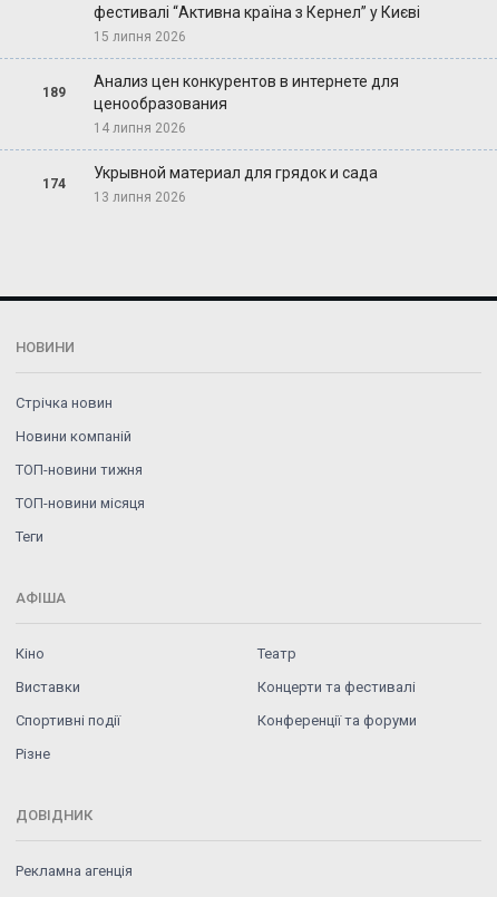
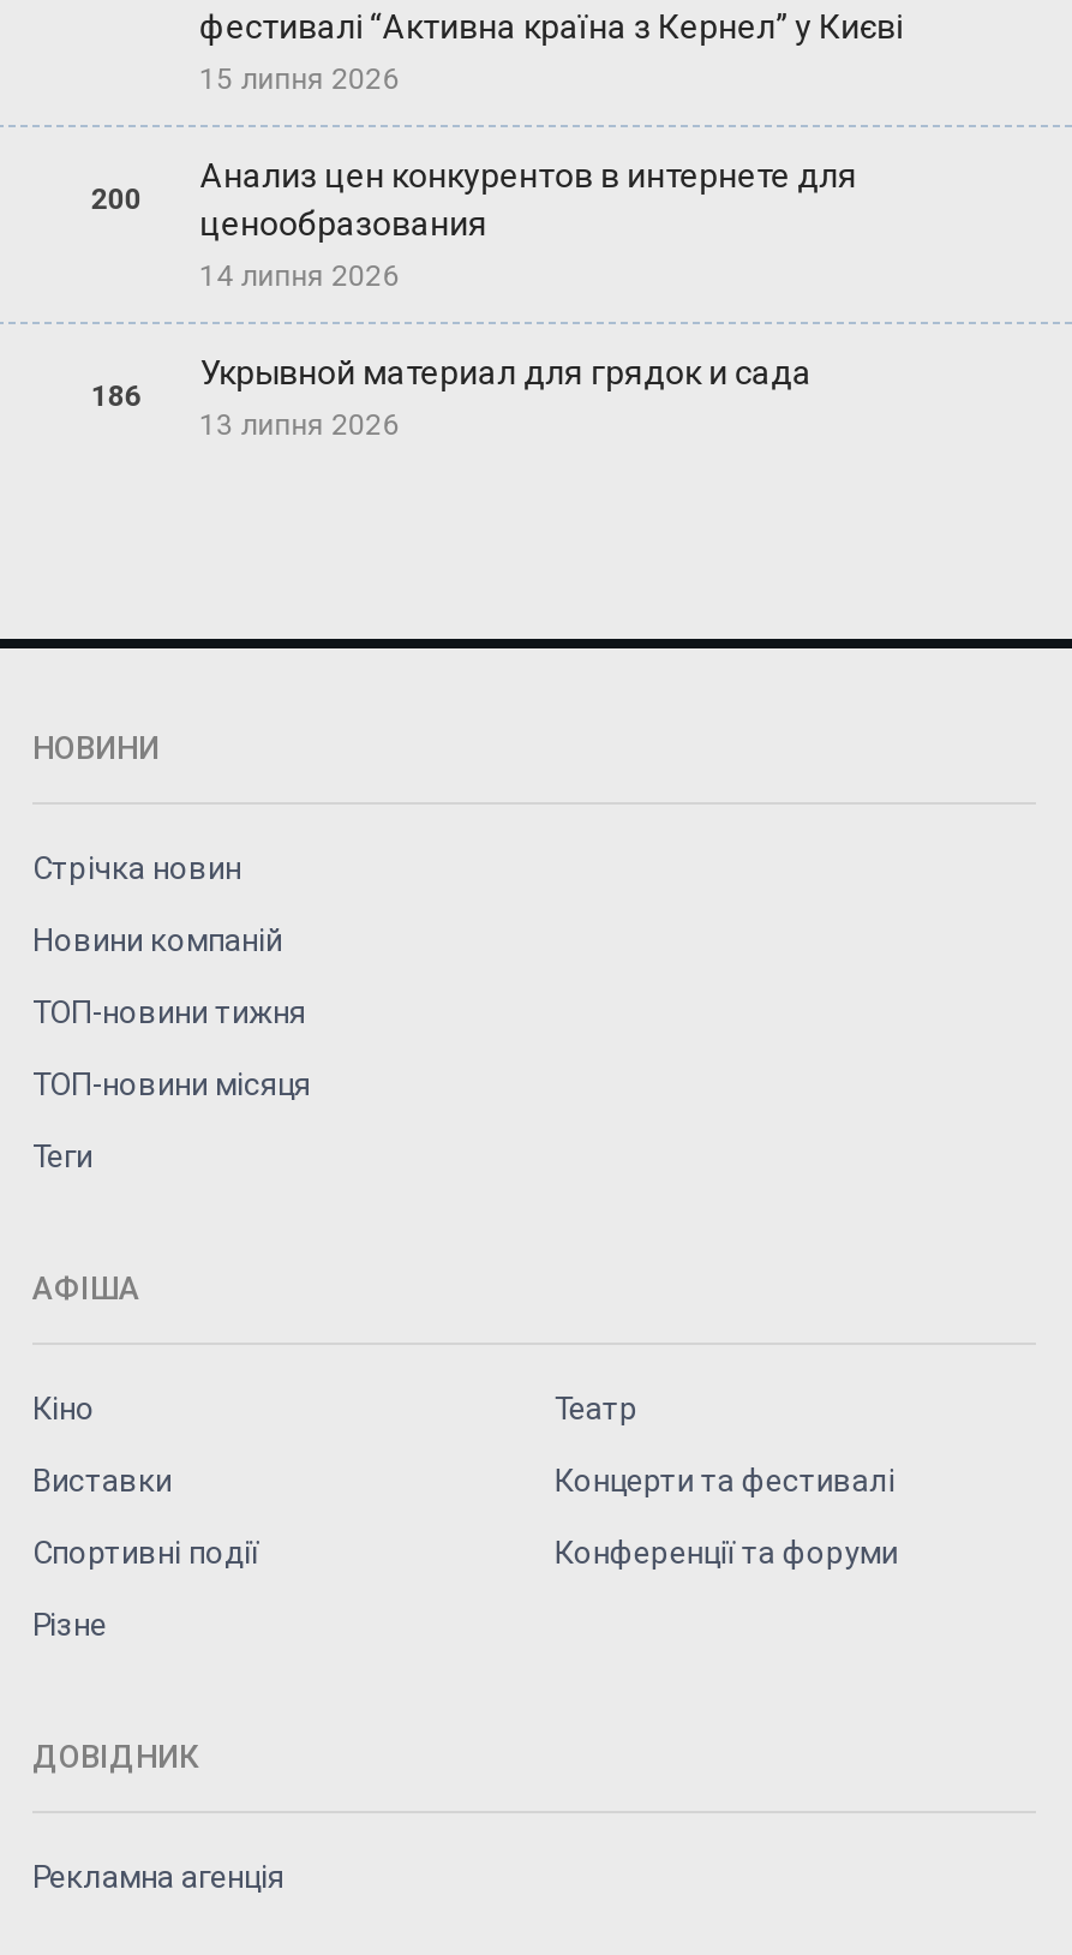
[43,84,66,100] 189 -> [91,181,141,215] 200
[43,175,66,191] 174 -> [91,378,141,412] 186

